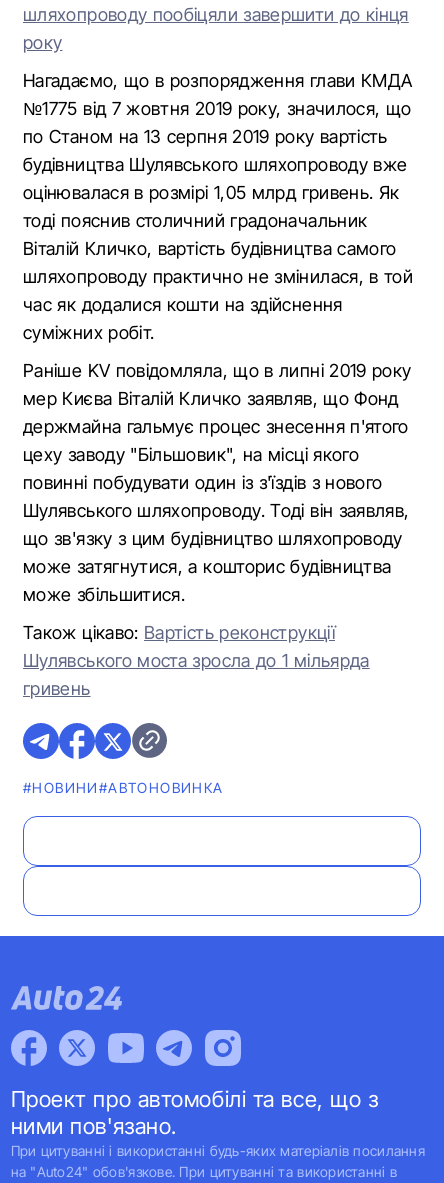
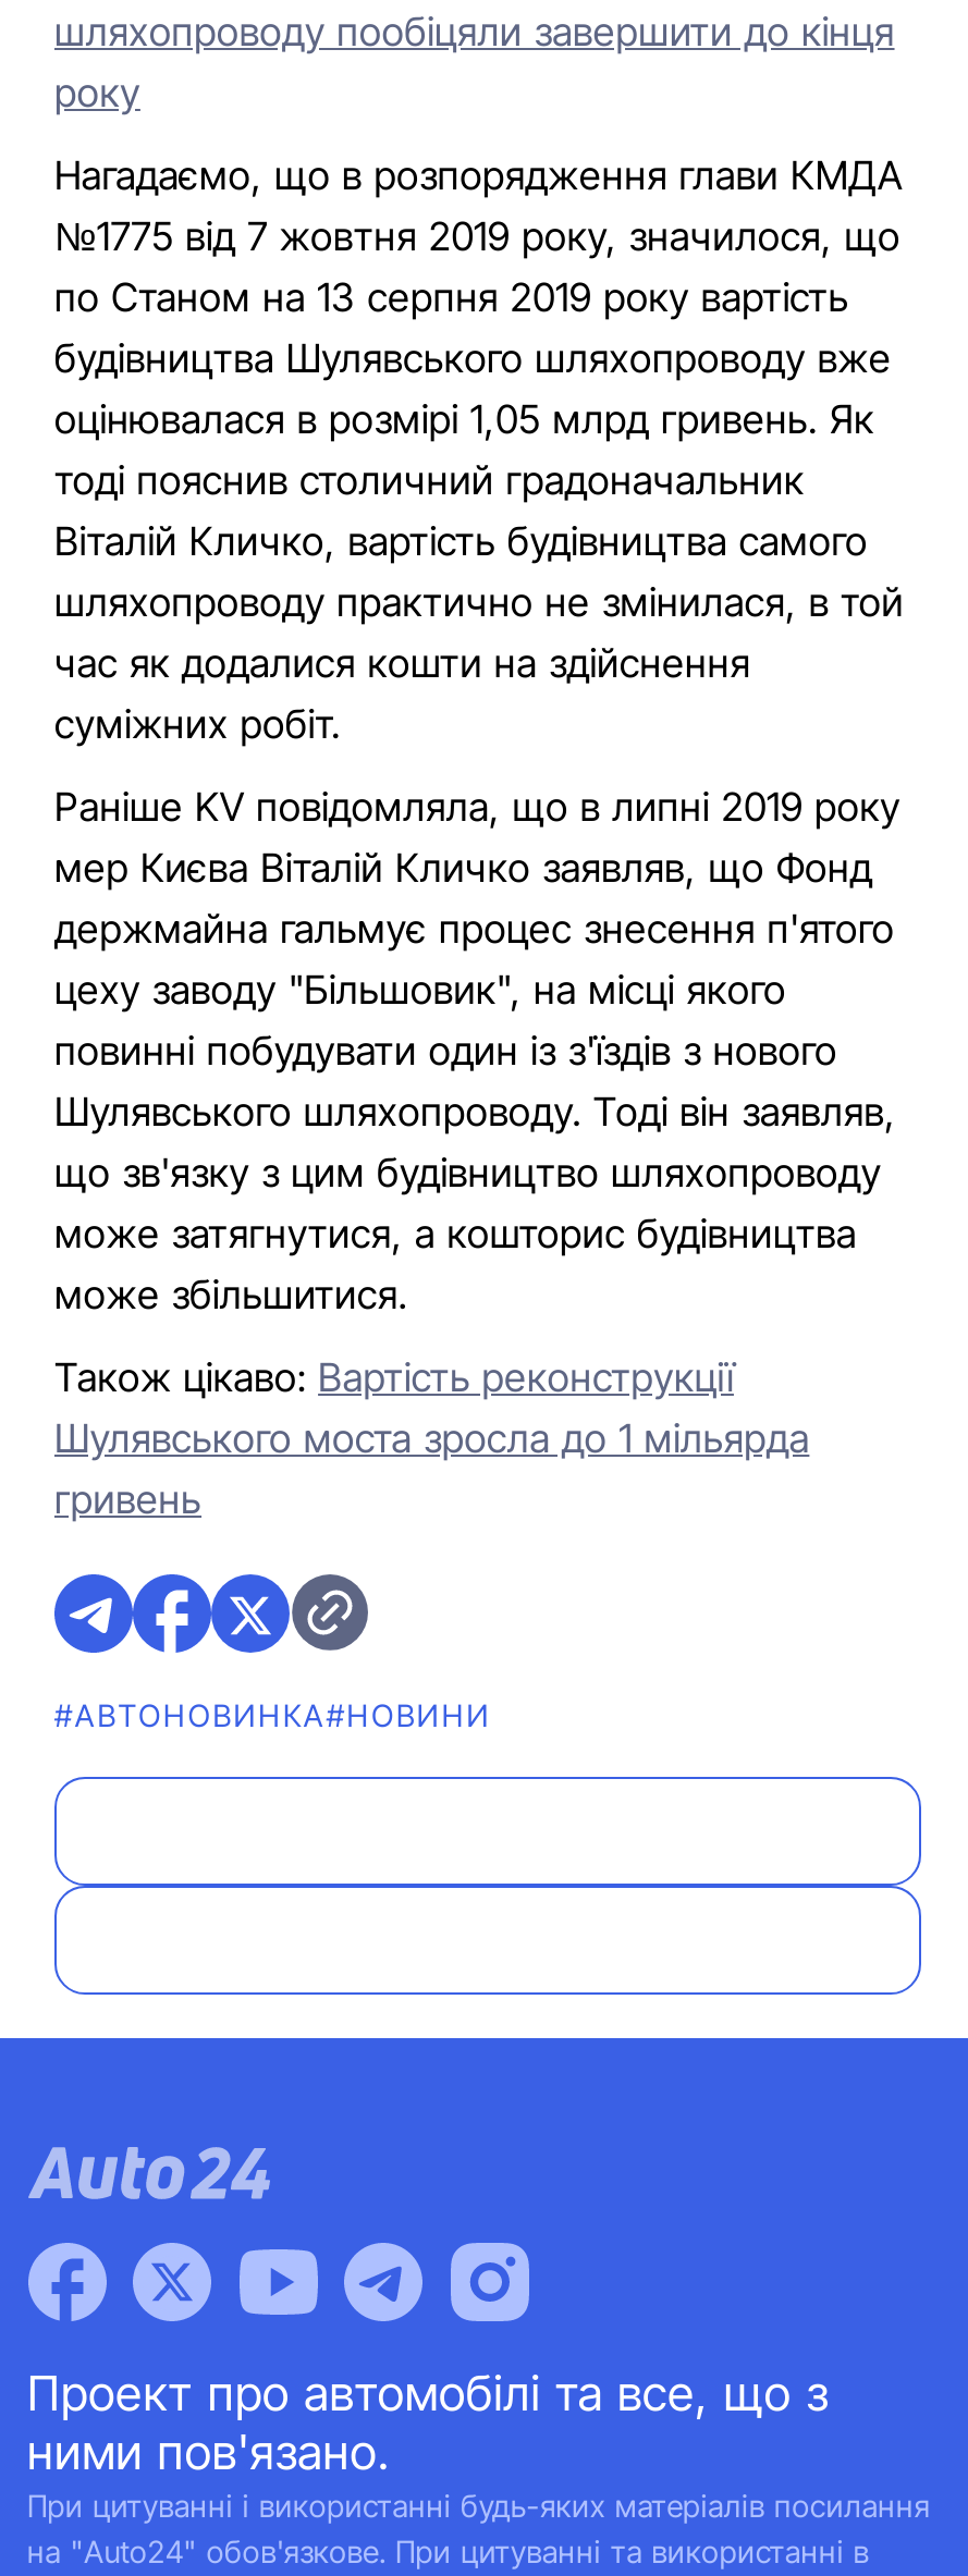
[23,779,224,796] #НОВИНИ#АВТОНОВИНКА -> [54,1696,491,1733] #АВТОНОВИНКА#НОВИНИ

